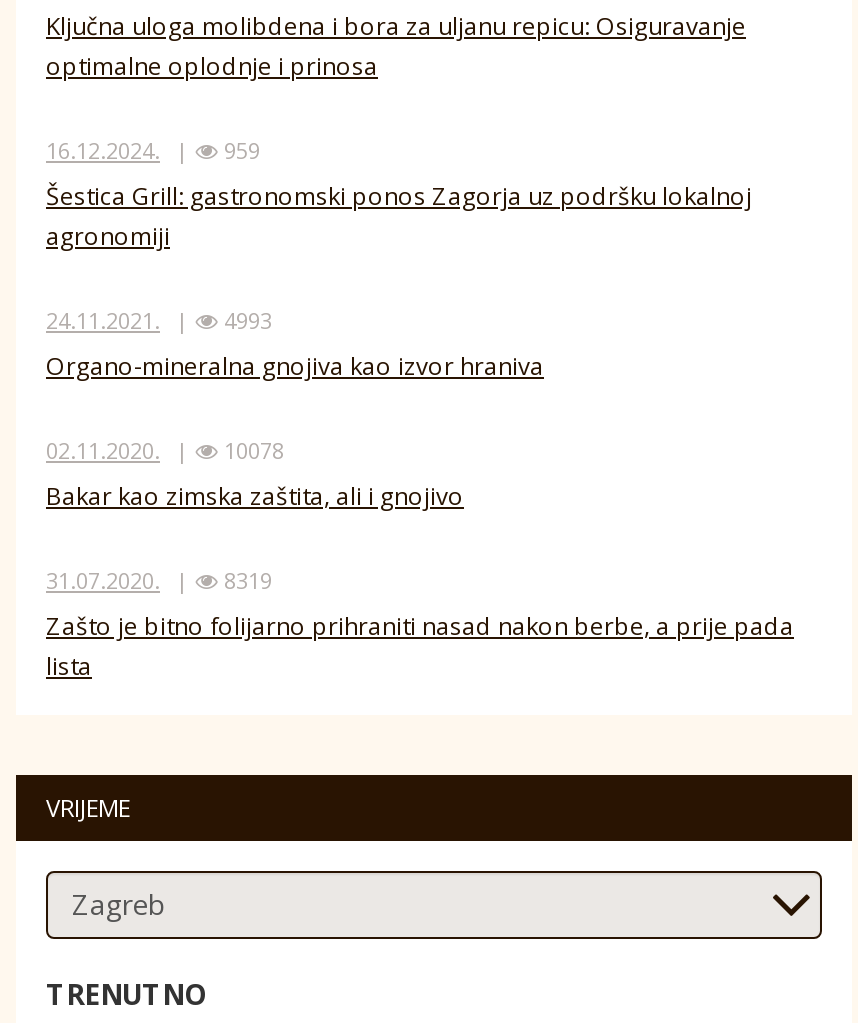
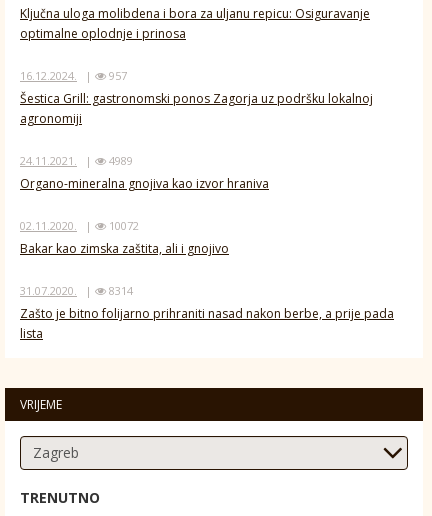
[224,135,260,165] 959 -> [109,68,127,83] 957
[224,305,272,335] 4993 -> [109,153,133,168] 4989
[224,435,284,465] 10078 -> [109,218,139,233] 10072
[224,565,272,595] 8319 -> [109,283,133,298] 8314

